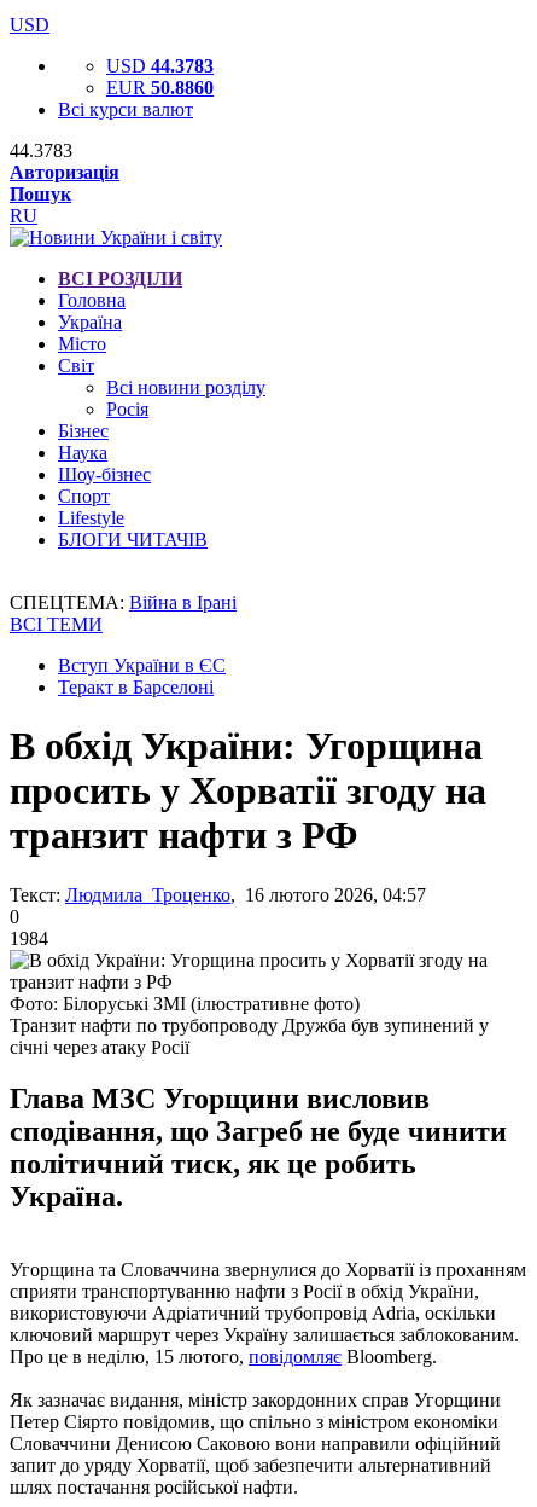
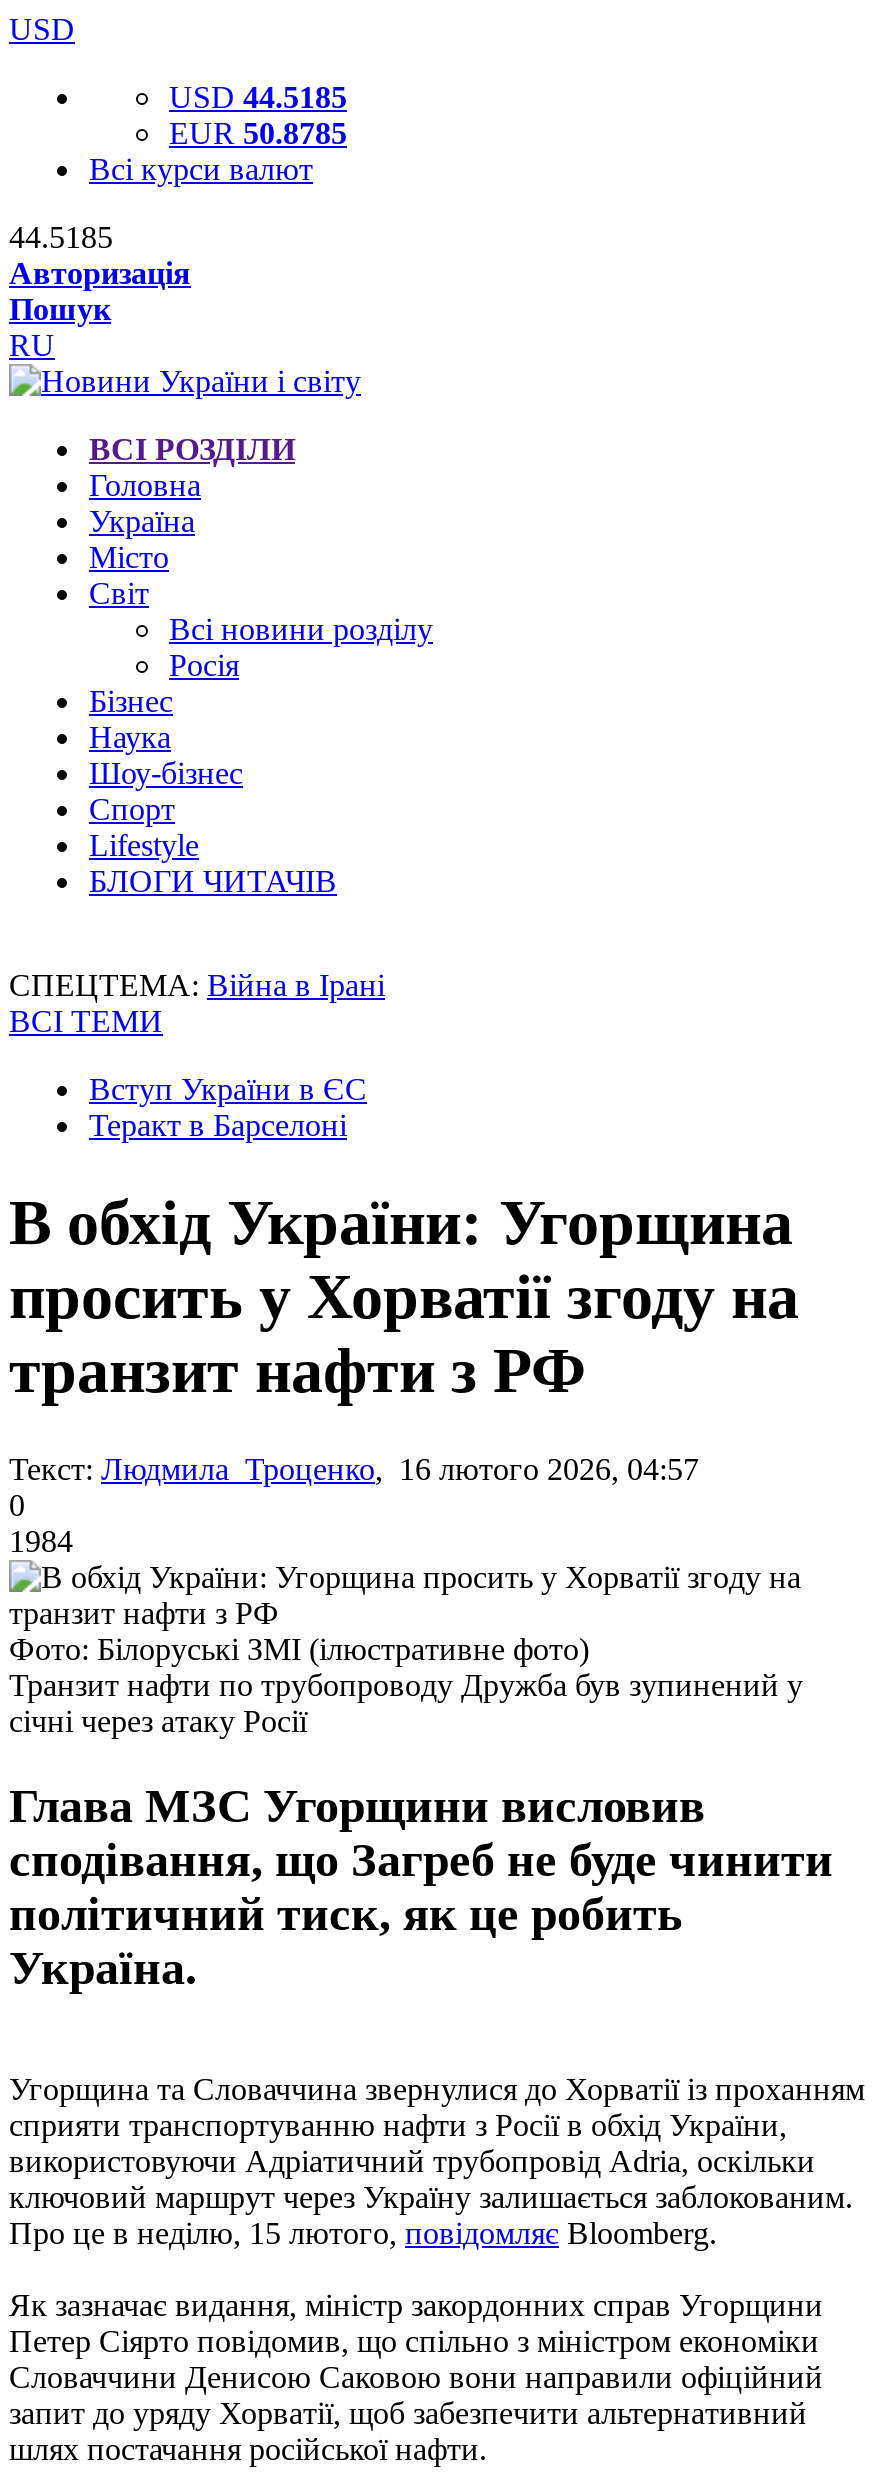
[106,56,214,76] USD 44.3783 -> [169,80,347,114] USD 44.5185
[106,77,214,98] EUR 50.8860 -> [169,116,347,150] EUR 50.8785
[10,140,72,161] 44.3783 -> [9,220,113,254] 44.5185

